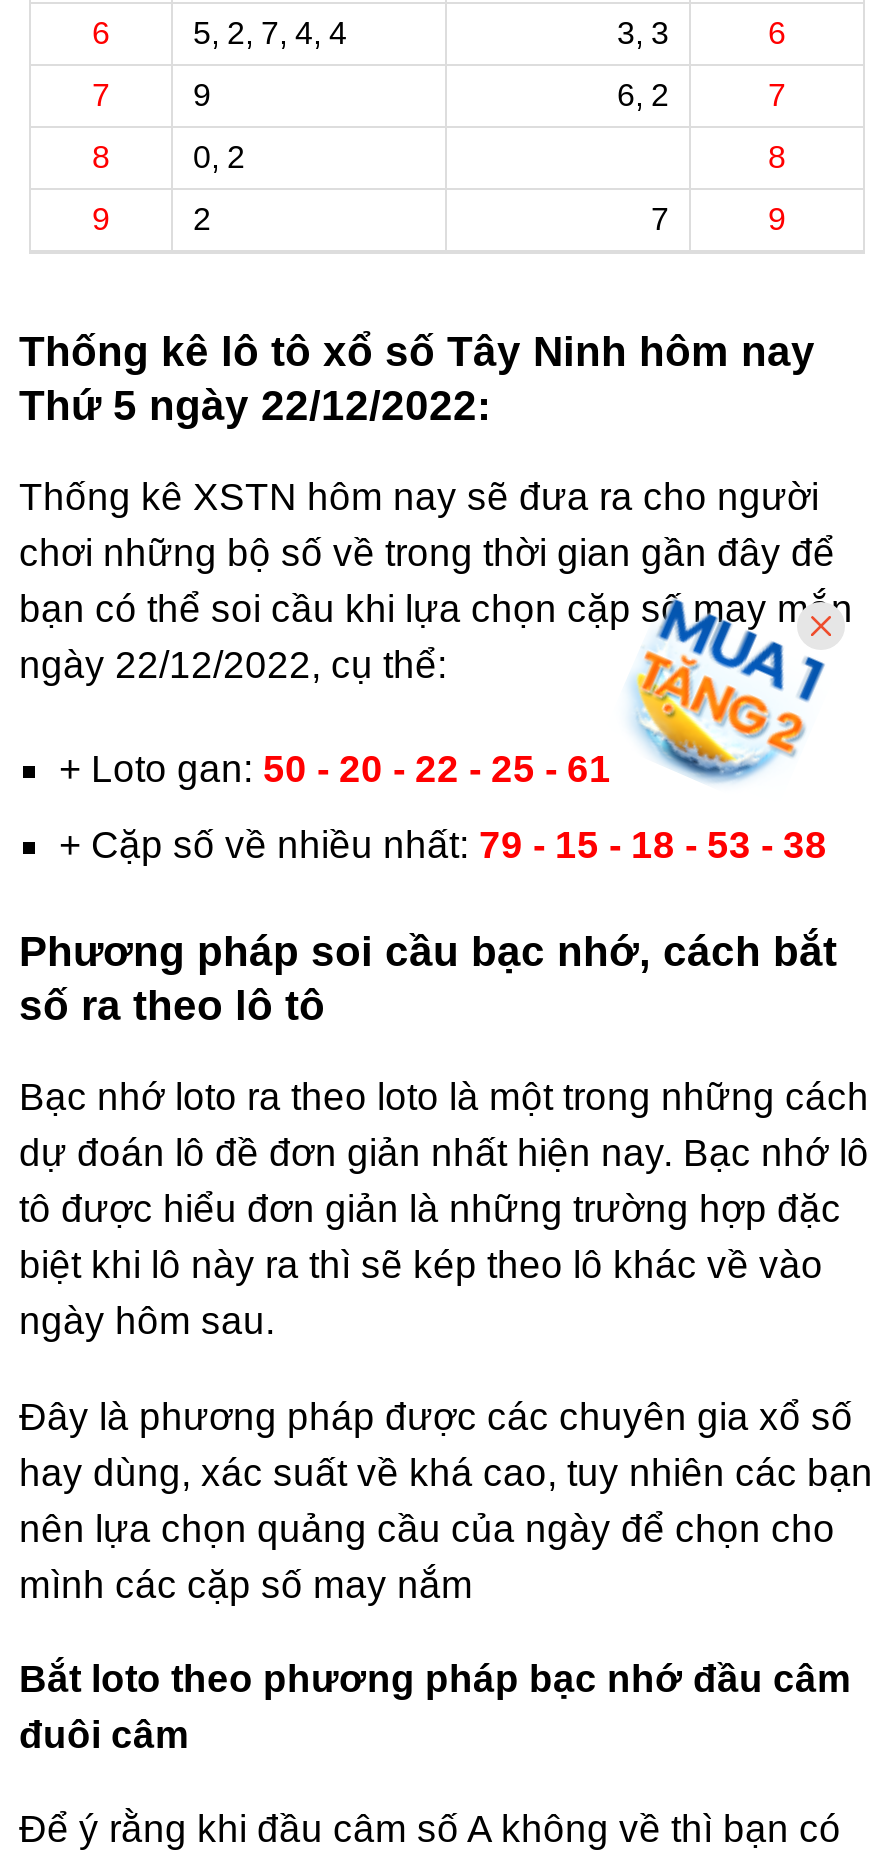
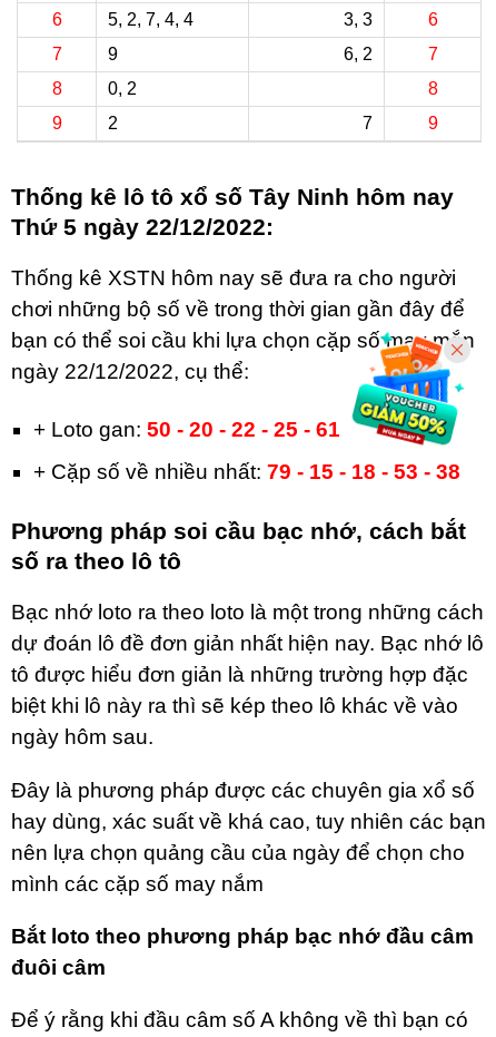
[627,636,833,798] [image] -> [351,355,465,447] [image]

